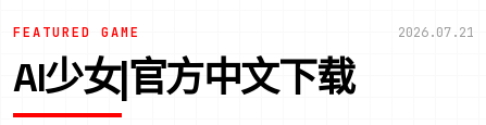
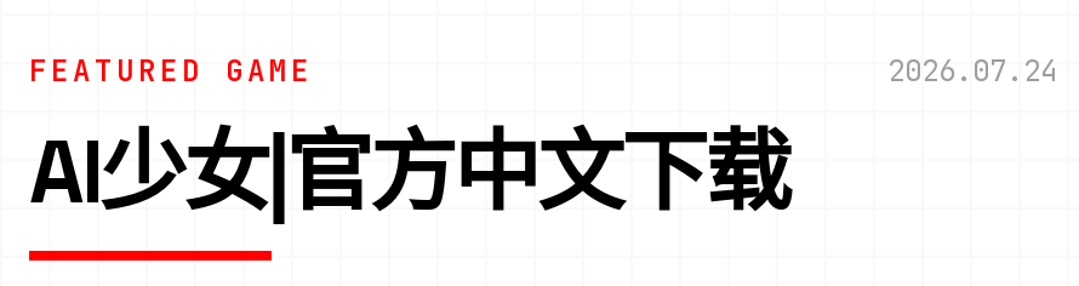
[398,23,474,41] 2026.07.21 -> [887,51,1057,90] 2026.07.24

